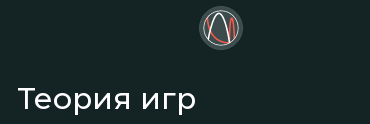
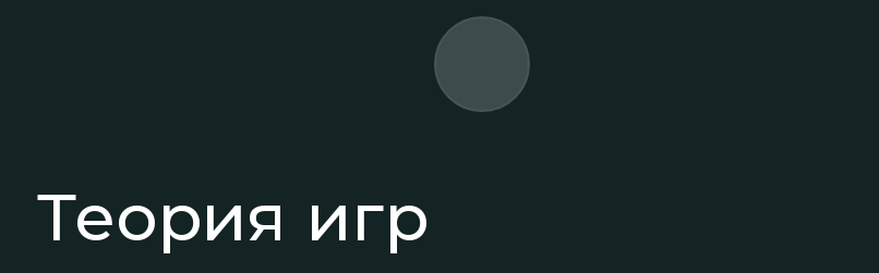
[202,9,240,47] [image] -> none

